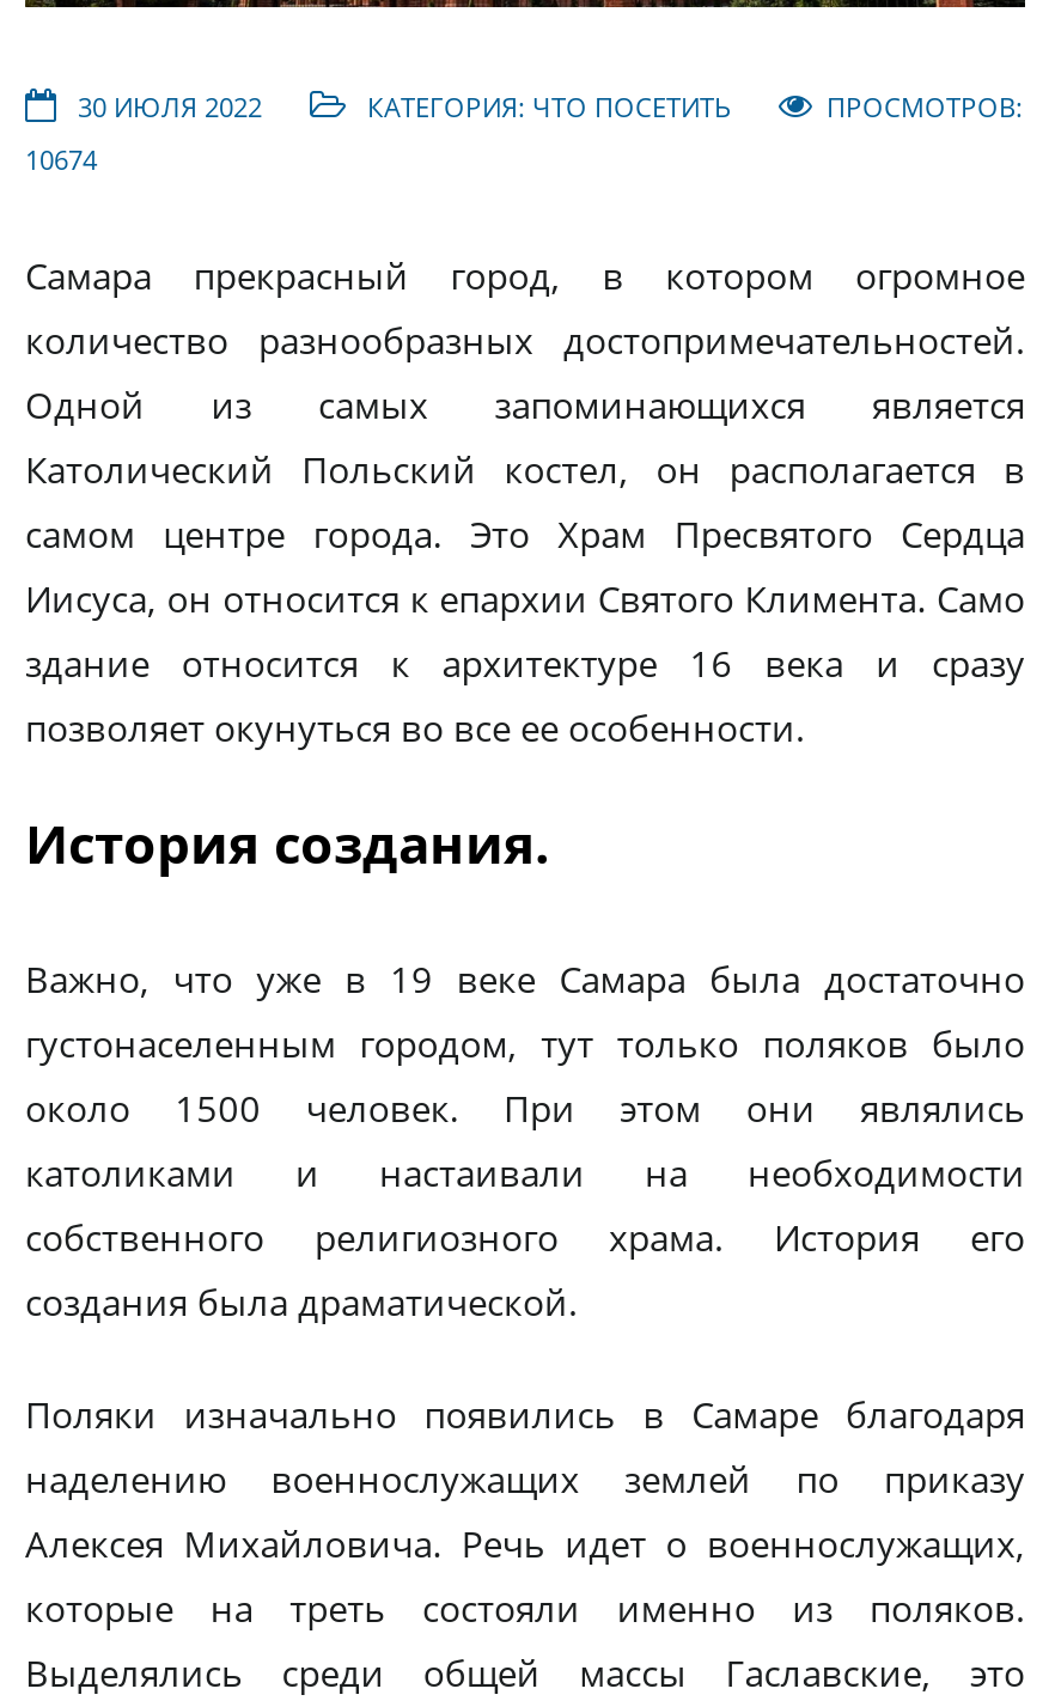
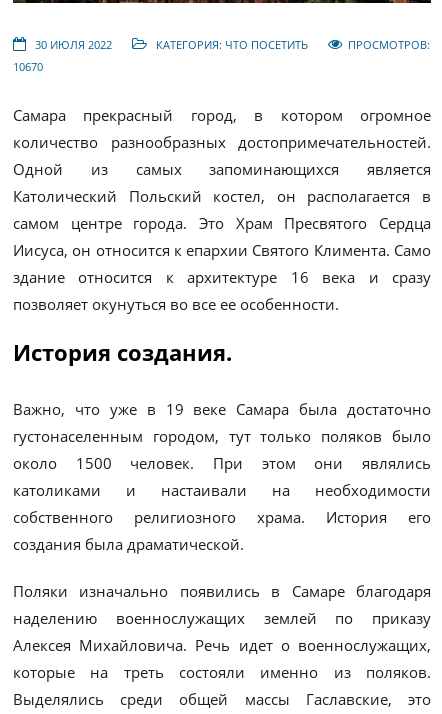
[25,142,97,178] 10674 -> [13,59,43,74] 10670

